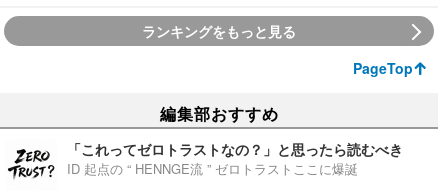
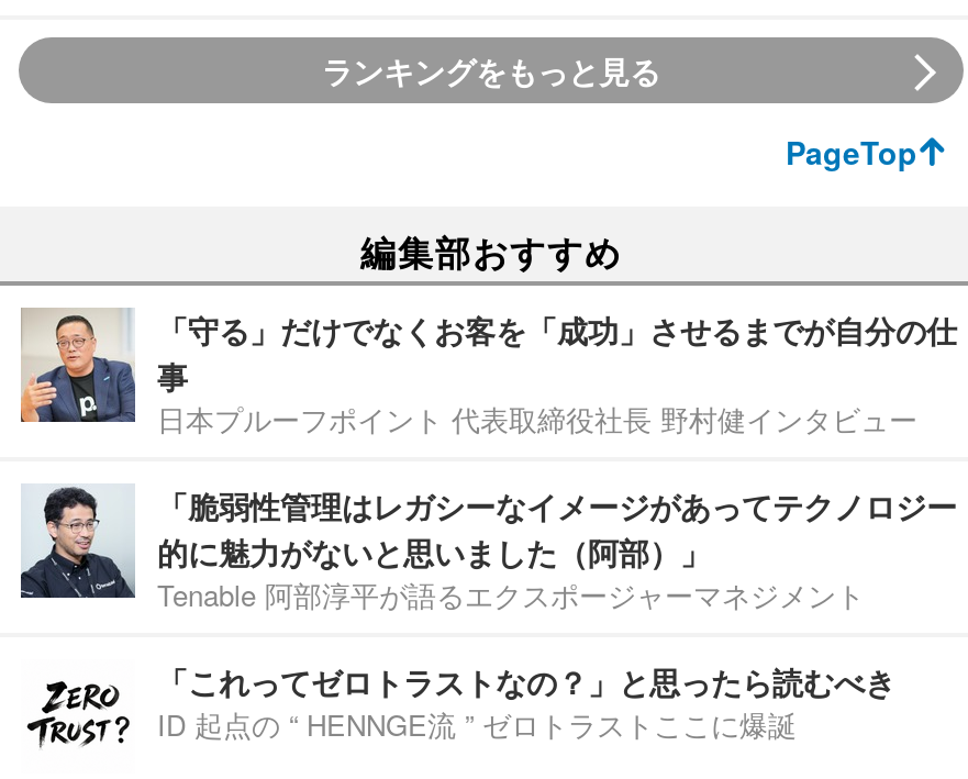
none -> [19,307,957,615] [image] | 「守る」だけでなくお客を「成功」させるまでが自分の仕 | 事 | 日本プルーフポイント 代表取締役社長 野村健インタビュー | 「脆弱性管理はレガシーなイメージがあってテクノロジー | 的に魅力がないと思いました（阿部）」 | Tenable 阿部淳平が語るエクスポージャーマネジメント
none -> [19,483,126,600] [image]

